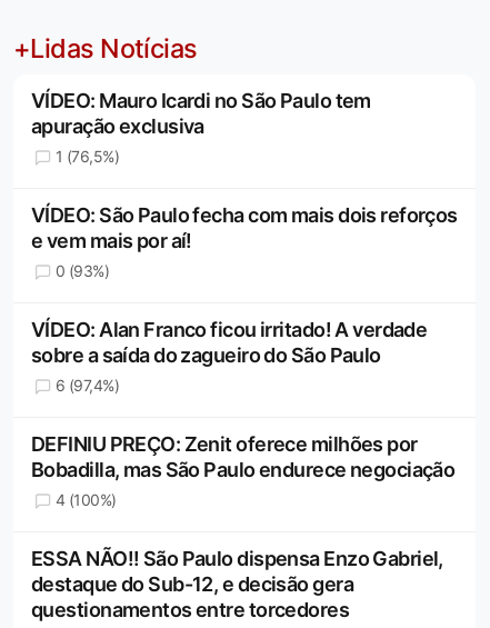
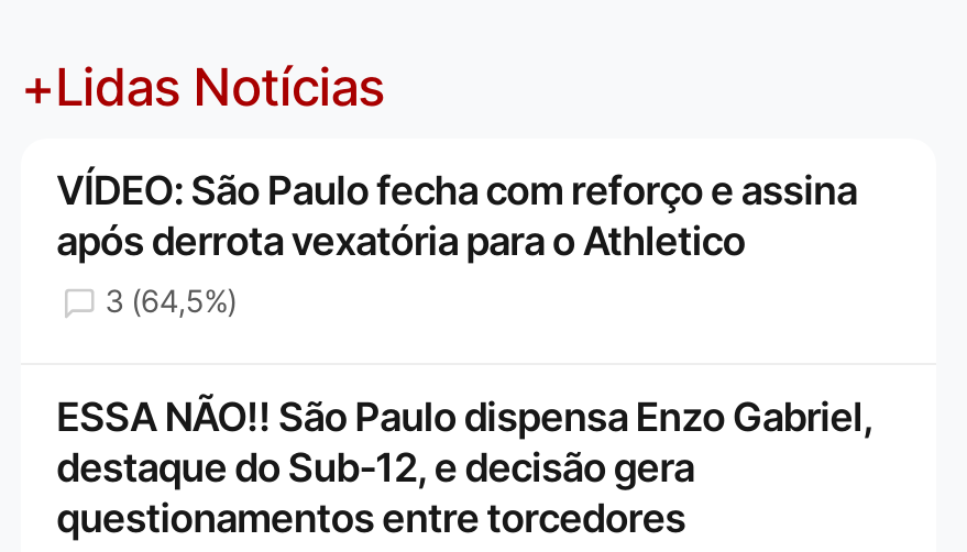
[31,89,458,509] VÍDEO: Mauro Icardi no São Paulo tem | apuração exclusiva | 1 (76,5%) | VÍDEO: São Paulo fecha com mais dois reforços | e vem mais por aí! | 0 (93%) | VÍDEO: Alan Franco ficou irritado! A verdade | sobre a saída do zagueiro do São Paulo | 6 (97,4%) | DEFINIU PREÇO: Zenit oferece milhões por | Bobadilla, mas São Paulo endurece negociação | 4 (100%) -> [56,167,857,319] VÍDEO: São Paulo fecha com reforço e assina | após derrota vexatória para o Athletico | 3 (64,5%)

